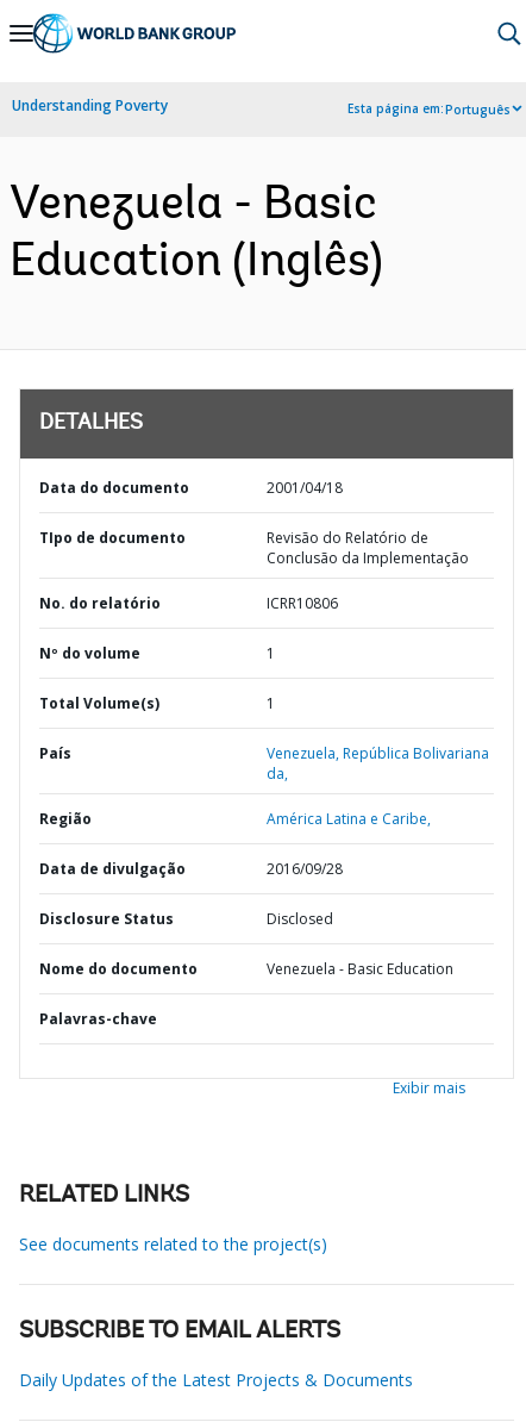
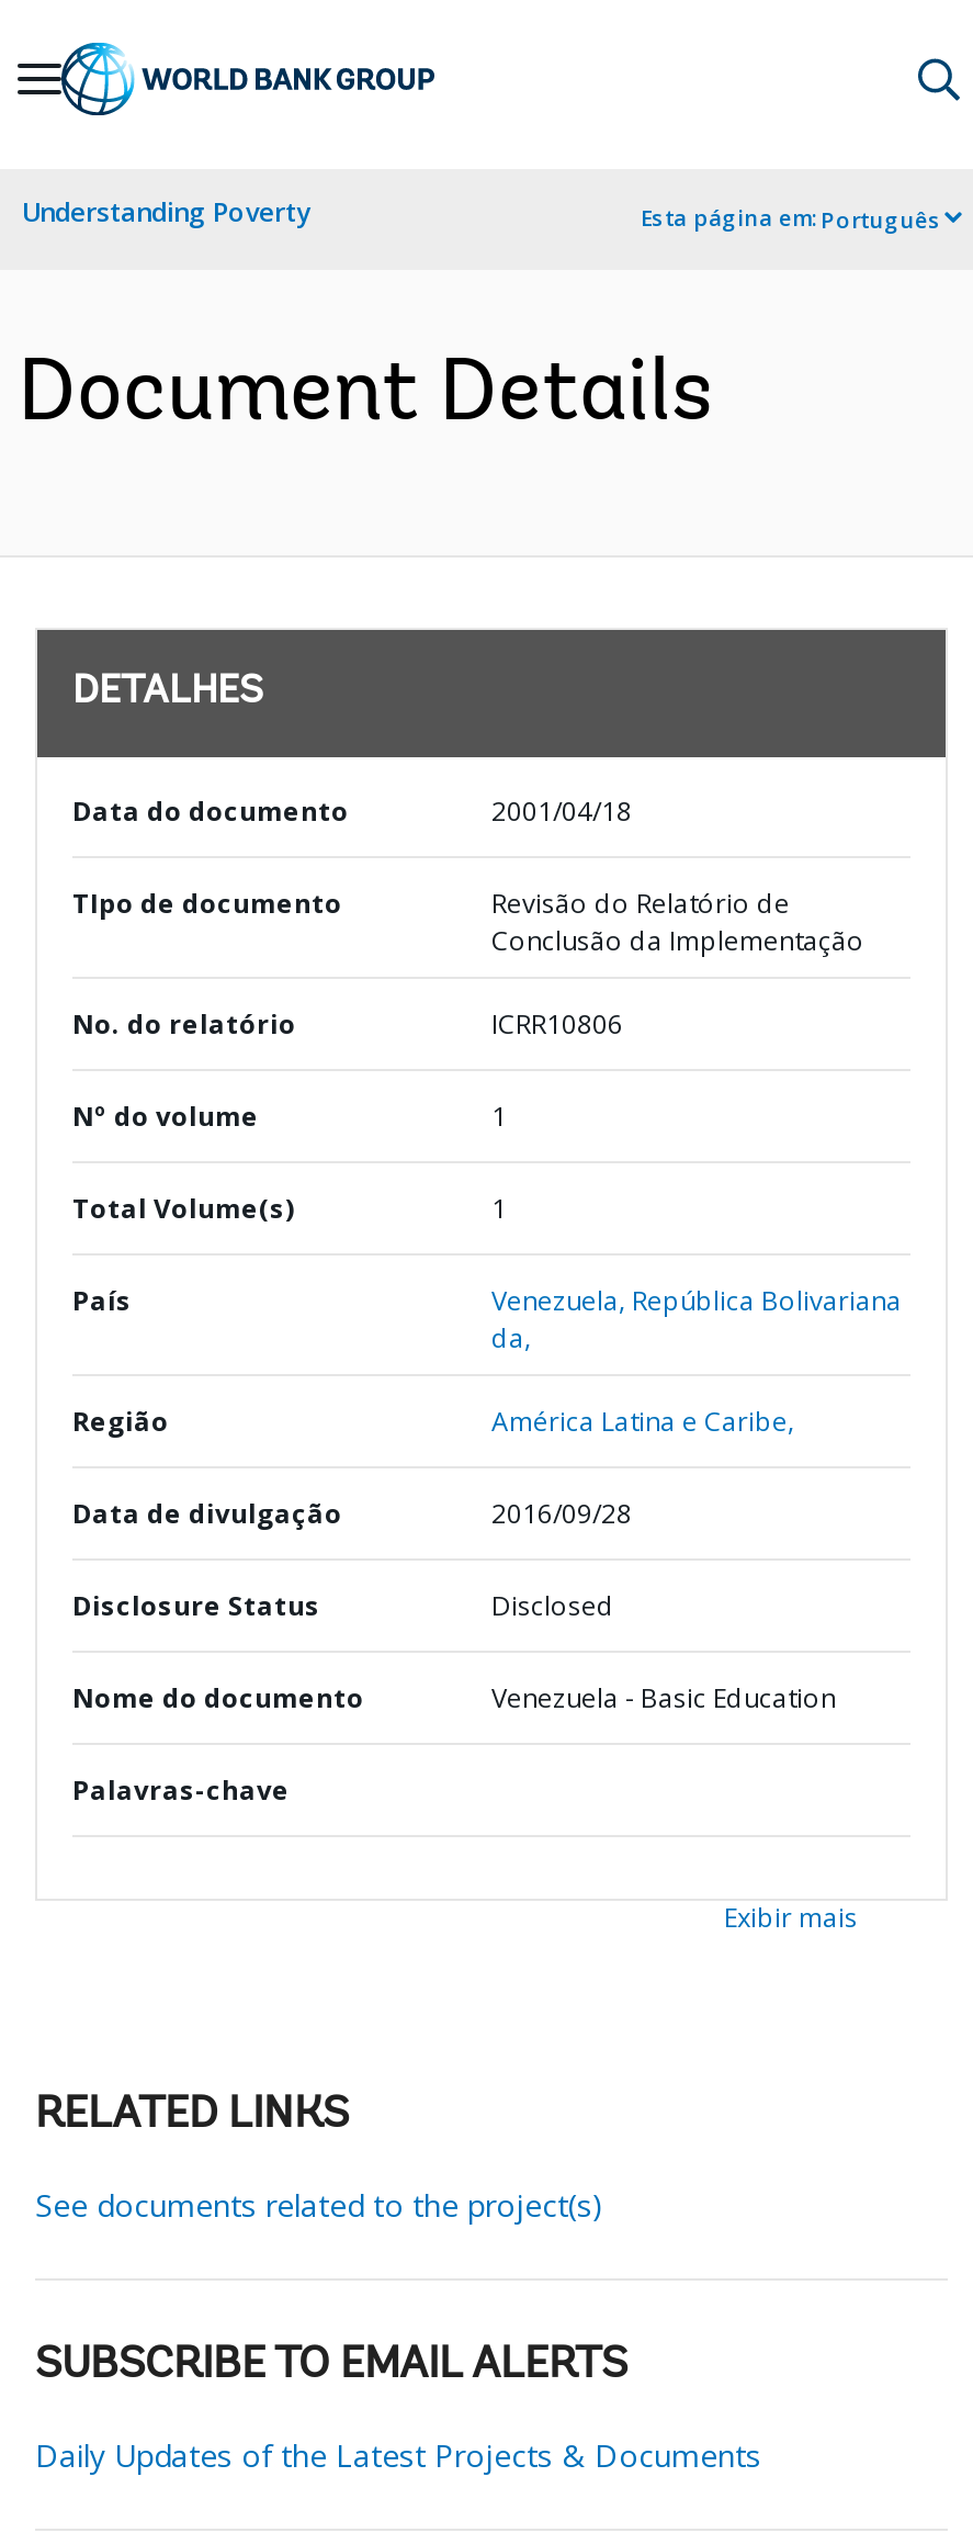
[10,182,383,287] Venezuela - Basic | Education (Inglês) -> [18,353,713,441] Document Details

